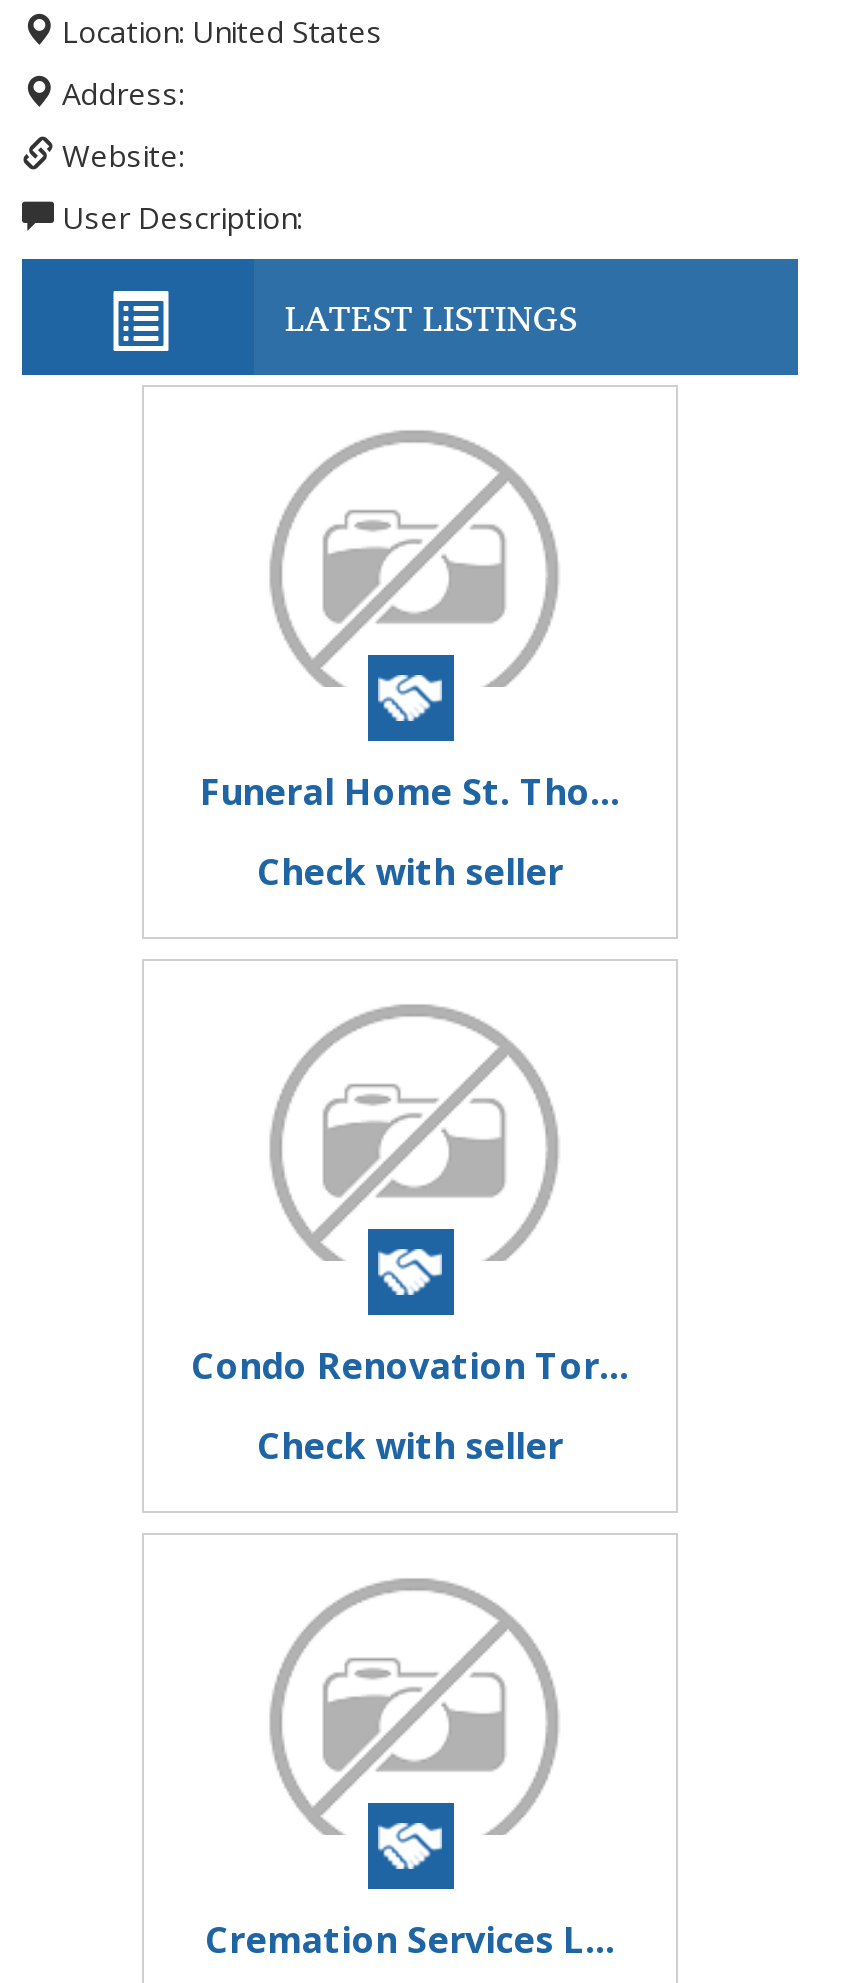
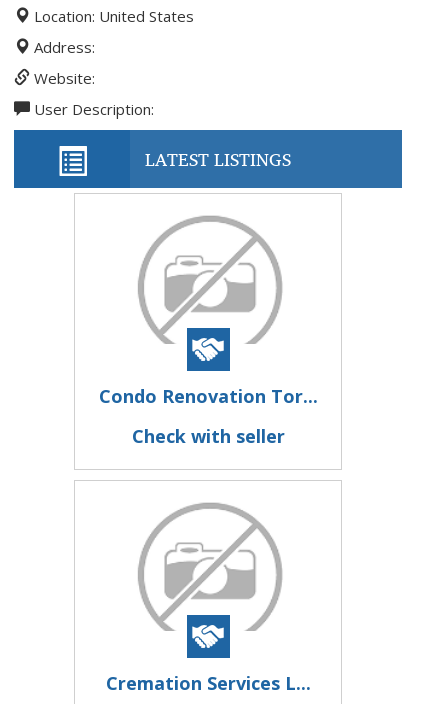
[200,767,620,895] Funeral Home St. Tho... | Check with seller -> none

